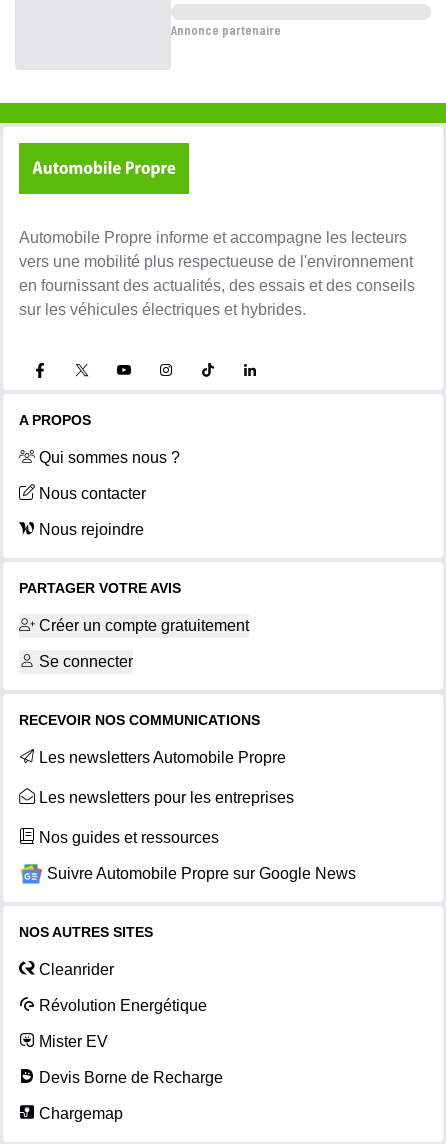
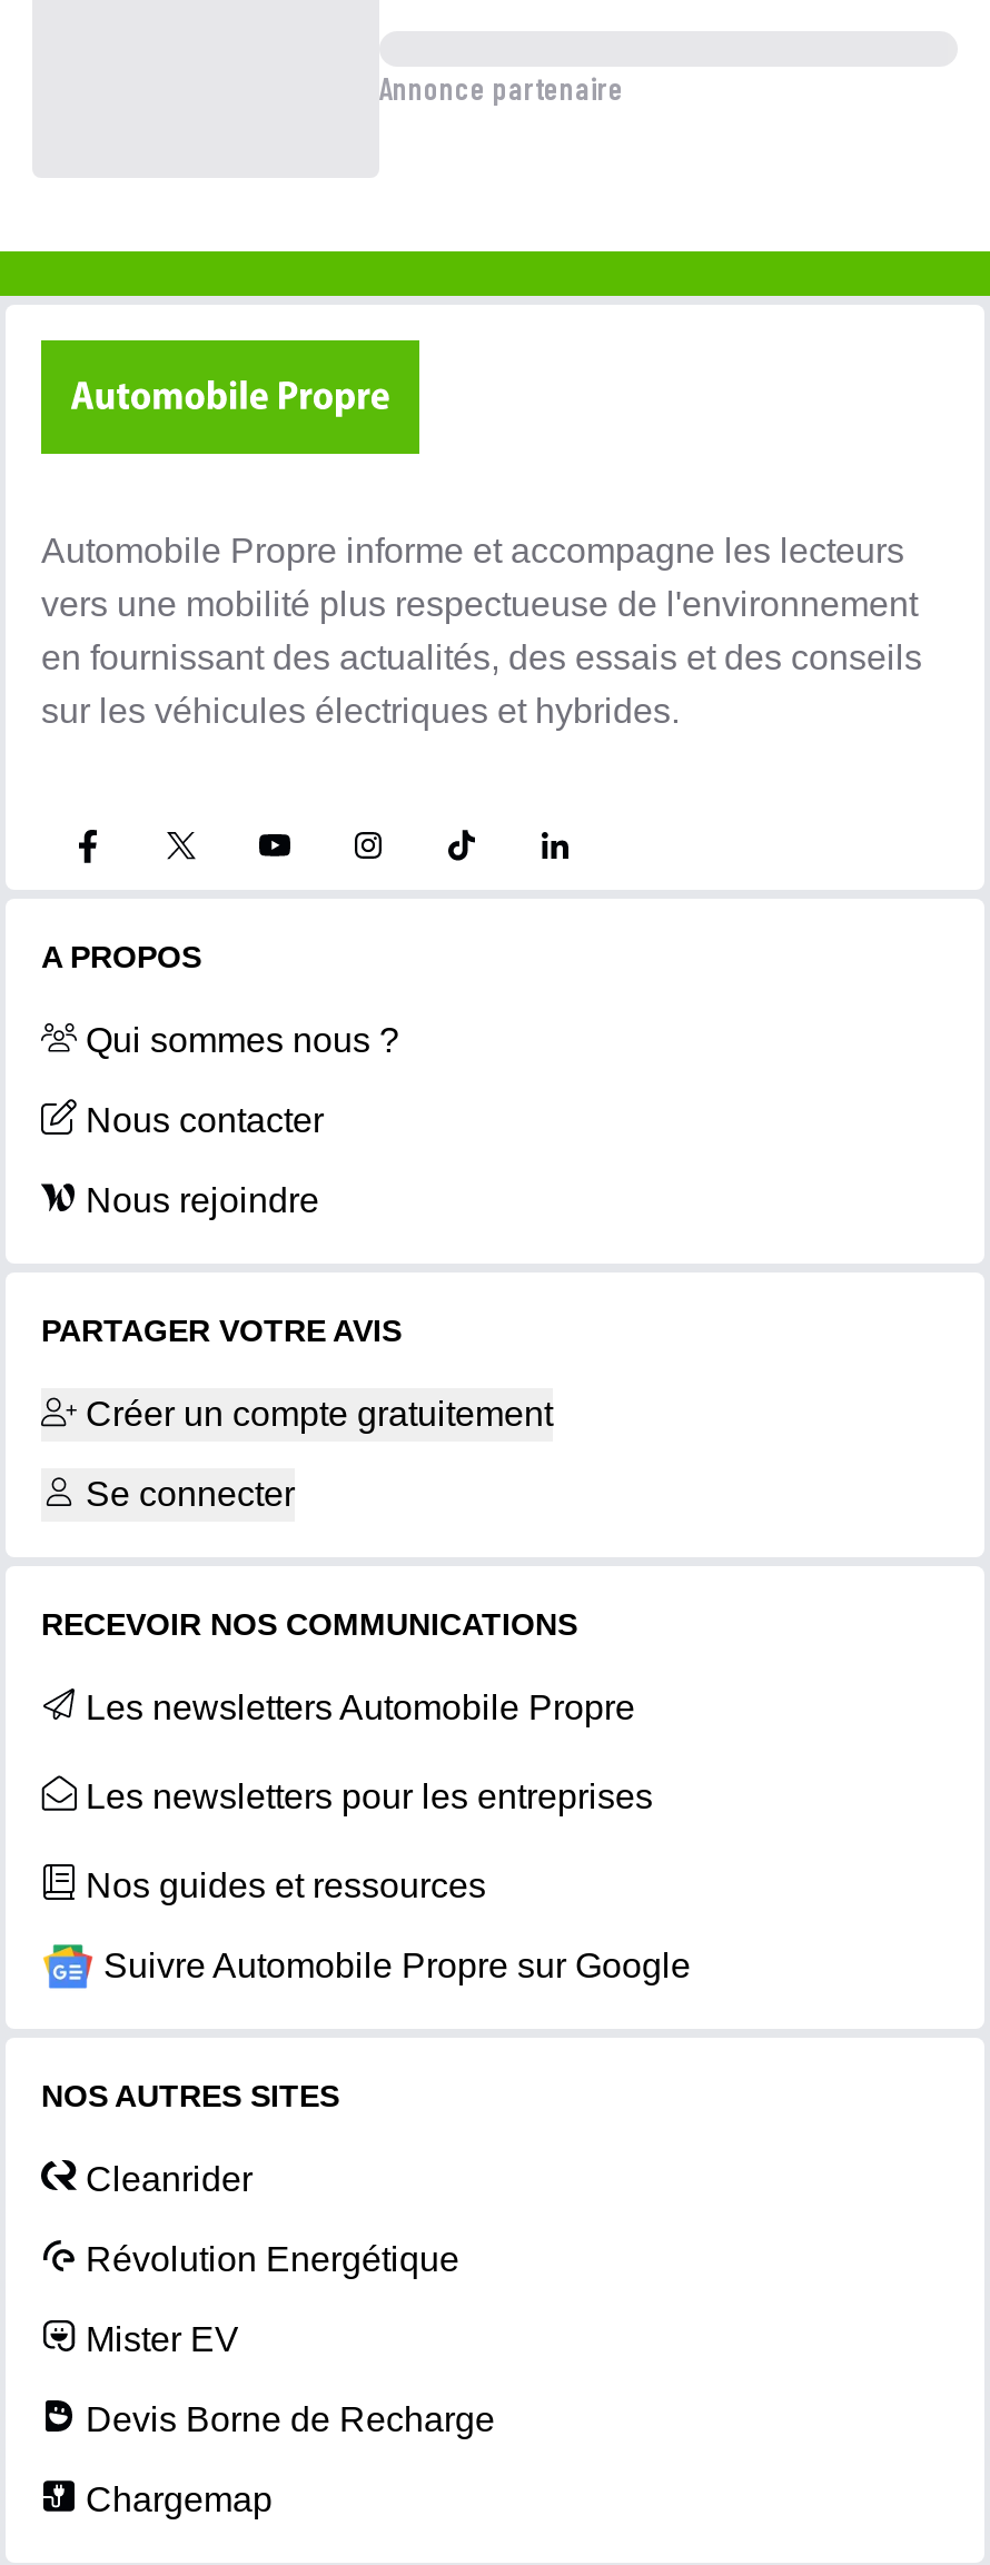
[47,865,356,882] Suivre Automobile Propre sur Google News -> [103,1947,691,1984] Suivre Automobile Propre sur Google

